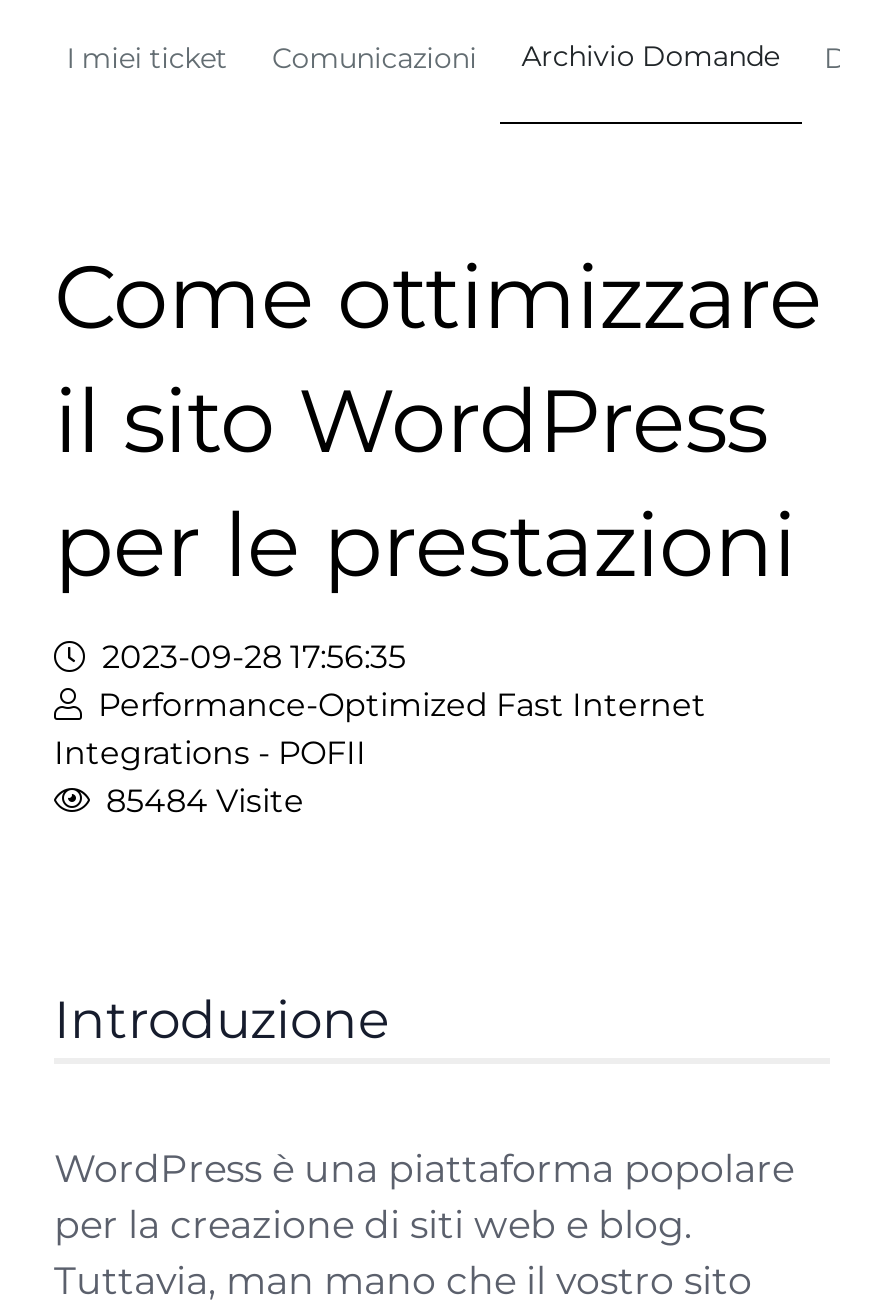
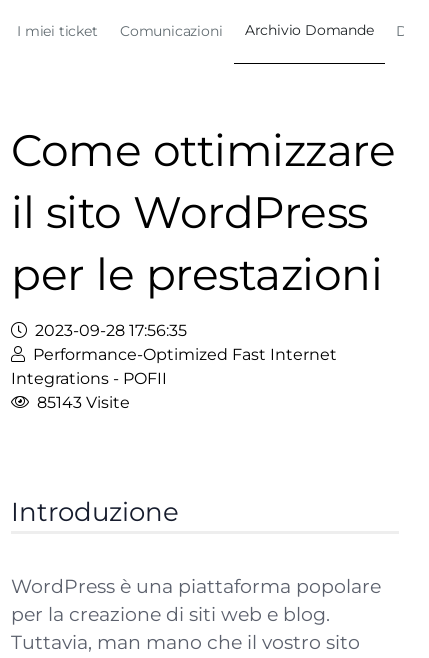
[98,781,304,819] 85484 Visite -> [33,393,130,412] 85143 Visite

